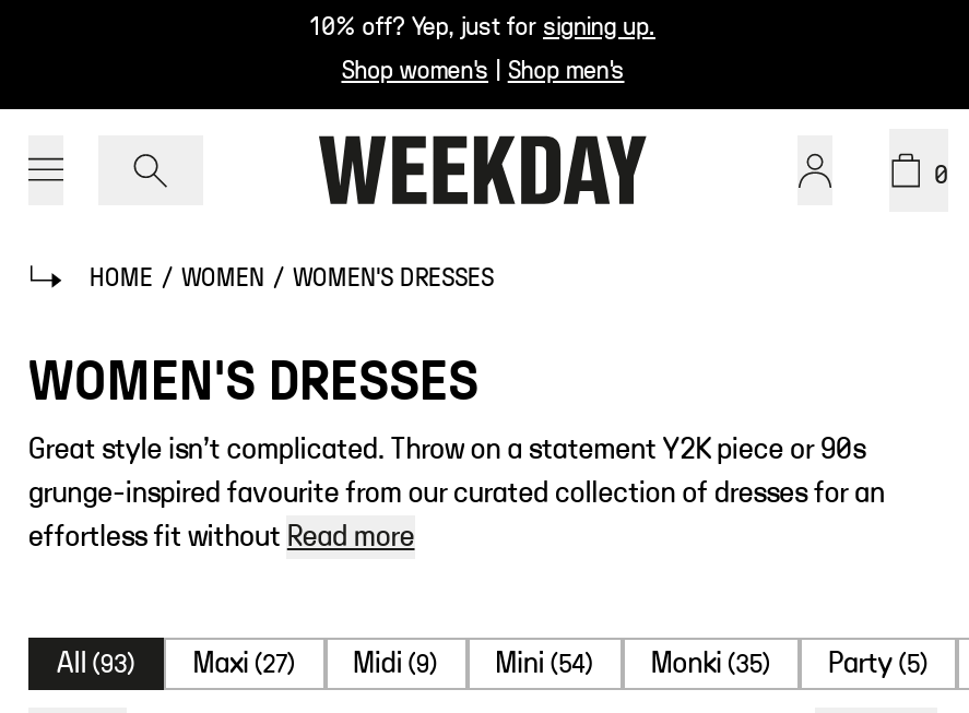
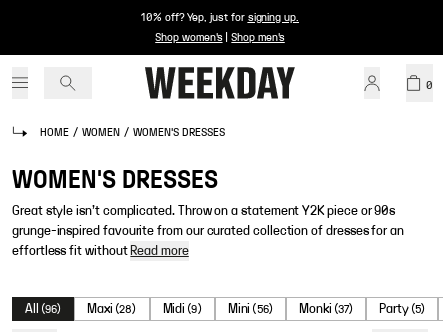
[57,649,136,679] All (93) -> [25,302,61,316] All (96)
[193,649,296,679] Maxi (27) -> [87,302,136,316] Maxi (28)
[495,649,594,679] Mini (54) -> [228,302,273,316] Mini (56)
[651,649,771,679] Monki (35) -> [299,302,353,316] Monki (37)

